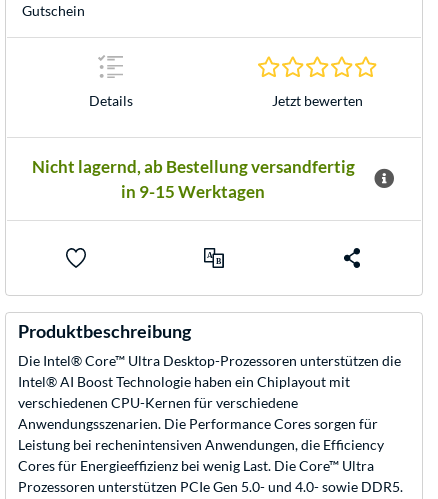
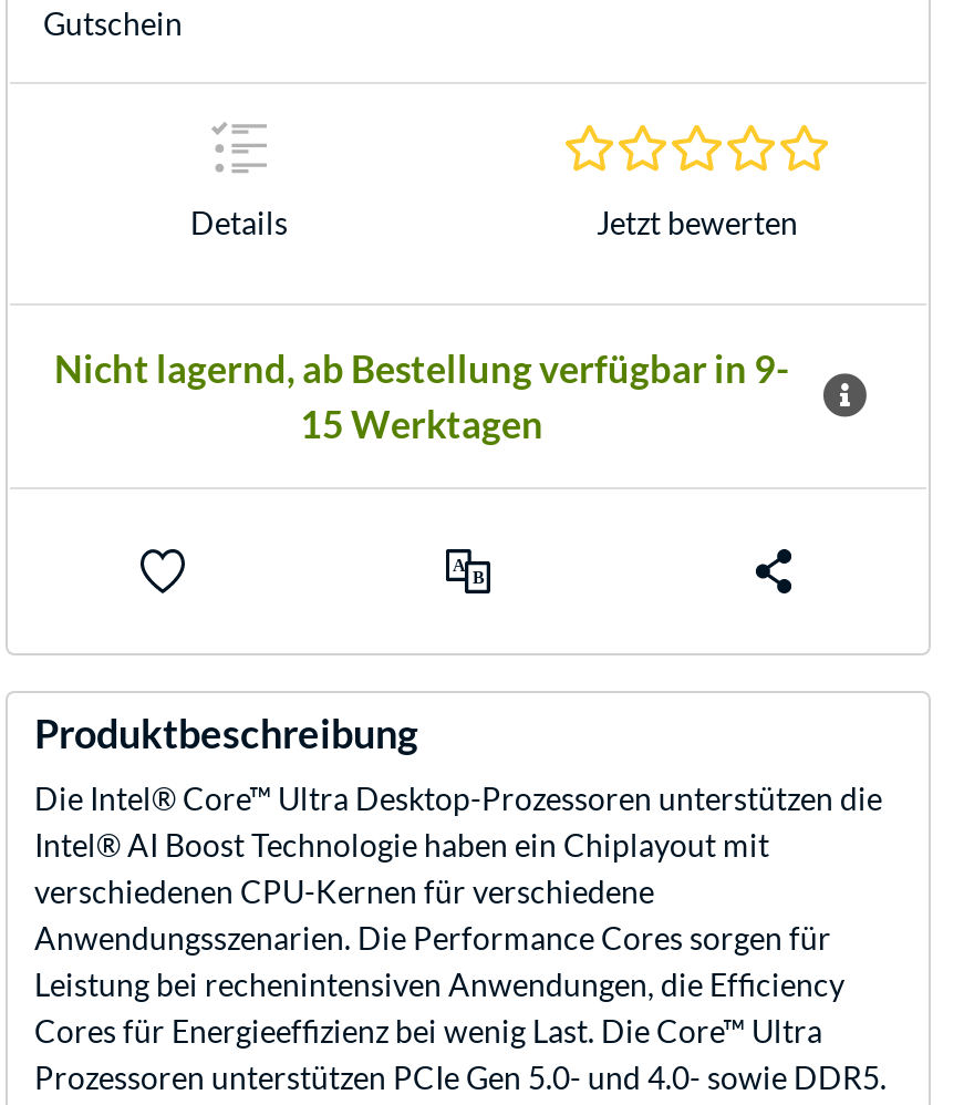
[31,156,354,202] Nicht lagernd, ab Bestellung versandfertig | in 9-15 Werktagen -> [54,346,789,448] Nicht lagernd, ab Bestellung verfügbar in 9- | 15 Werktagen

